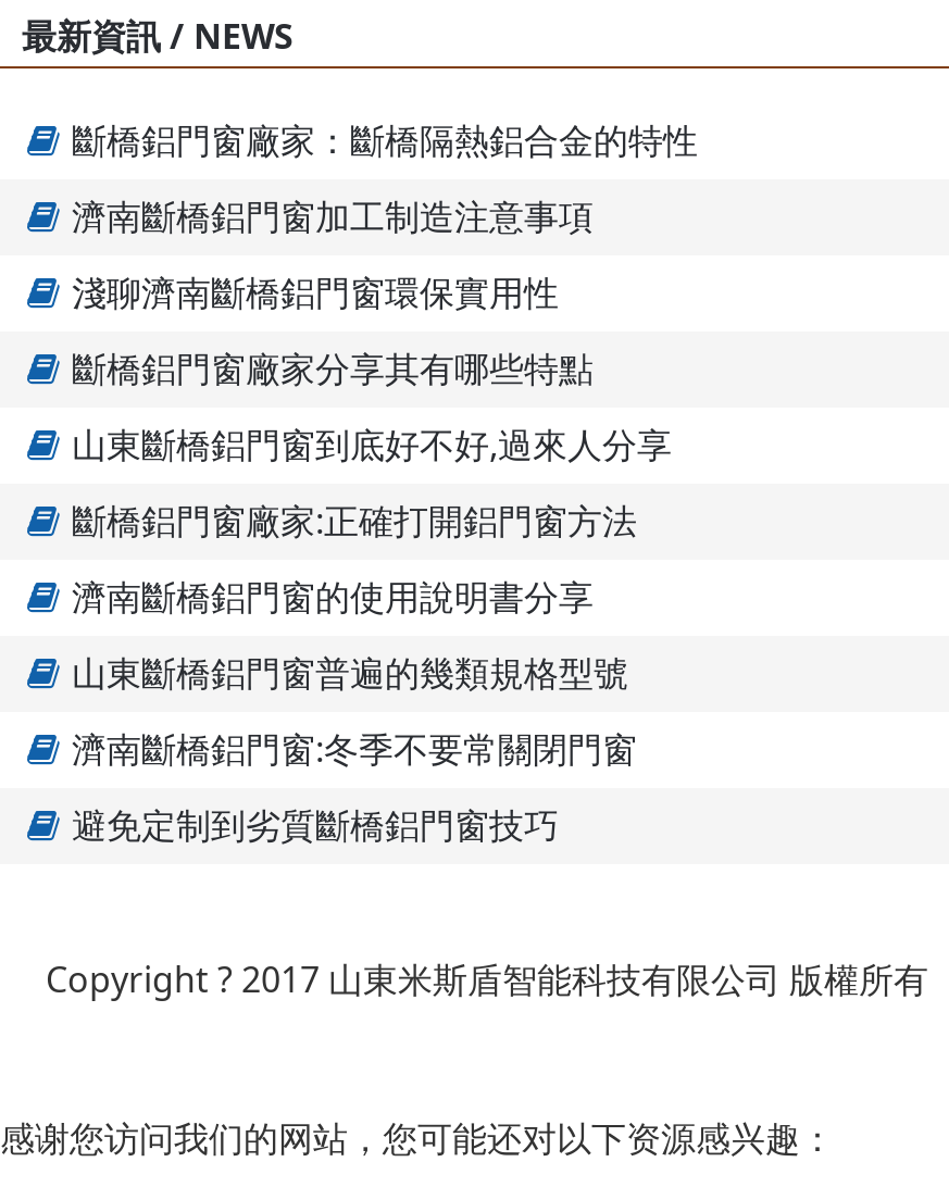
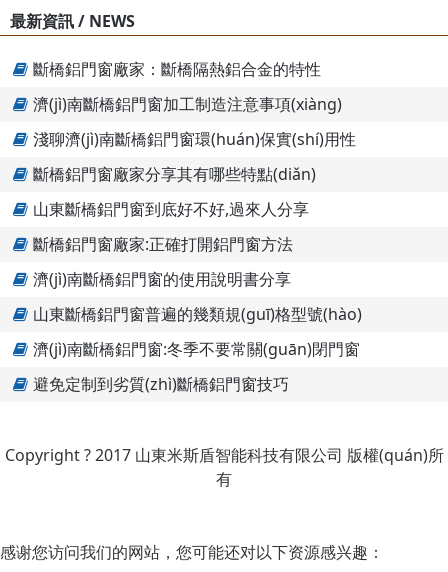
[72,192,594,240] 濟南斷橋鋁門窗加工制造注意事項 -> [33,93,342,115] 濟(jì)南斷橋鋁門窗加工制造注意事項(xiàng)
[72,268,559,316] 淺聊濟南斷橋鋁門窗環保實用性 -> [33,128,356,150] 淺聊濟(jì)南斷橋鋁門窗環(huán)保實(shí)用性
[72,344,594,392] 斷橋鋁門窗廠家分享其有哪些特點 -> [33,163,316,185] 斷橋鋁門窗廠家分享其有哪些特點(diǎn)
[72,573,594,620] 濟南斷橋鋁門窗的使用說明書分享 -> [33,268,291,290] 濟(jì)南斷橋鋁門窗的使用說明書分享
[72,649,628,697] 山東斷橋鋁門窗普遍的幾類規格型號 -> [33,303,362,325] 山東斷橋鋁門窗普遍的幾類規(guī)格型號(hào)
[72,725,637,773] 濟南斷橋鋁門窗:冬季不要常關閉門窗 -> [33,338,360,360] 濟(jì)南斷橋鋁門窗:冬季不要常關(guān)閉門窗
[72,801,559,849] 避免定制到劣質斷橋鋁門窗技巧 -> [33,373,289,395] 避免定制到劣質(zhì)斷橋鋁門窗技巧
[46,955,928,1003] Copyright ? 2017 山東米斯盾智能科技有限公司 版權所有 -> [4,444,443,490] Copyright ? 2017 山東米斯盾智能科技有限公司 版權(quán)所 | 有

